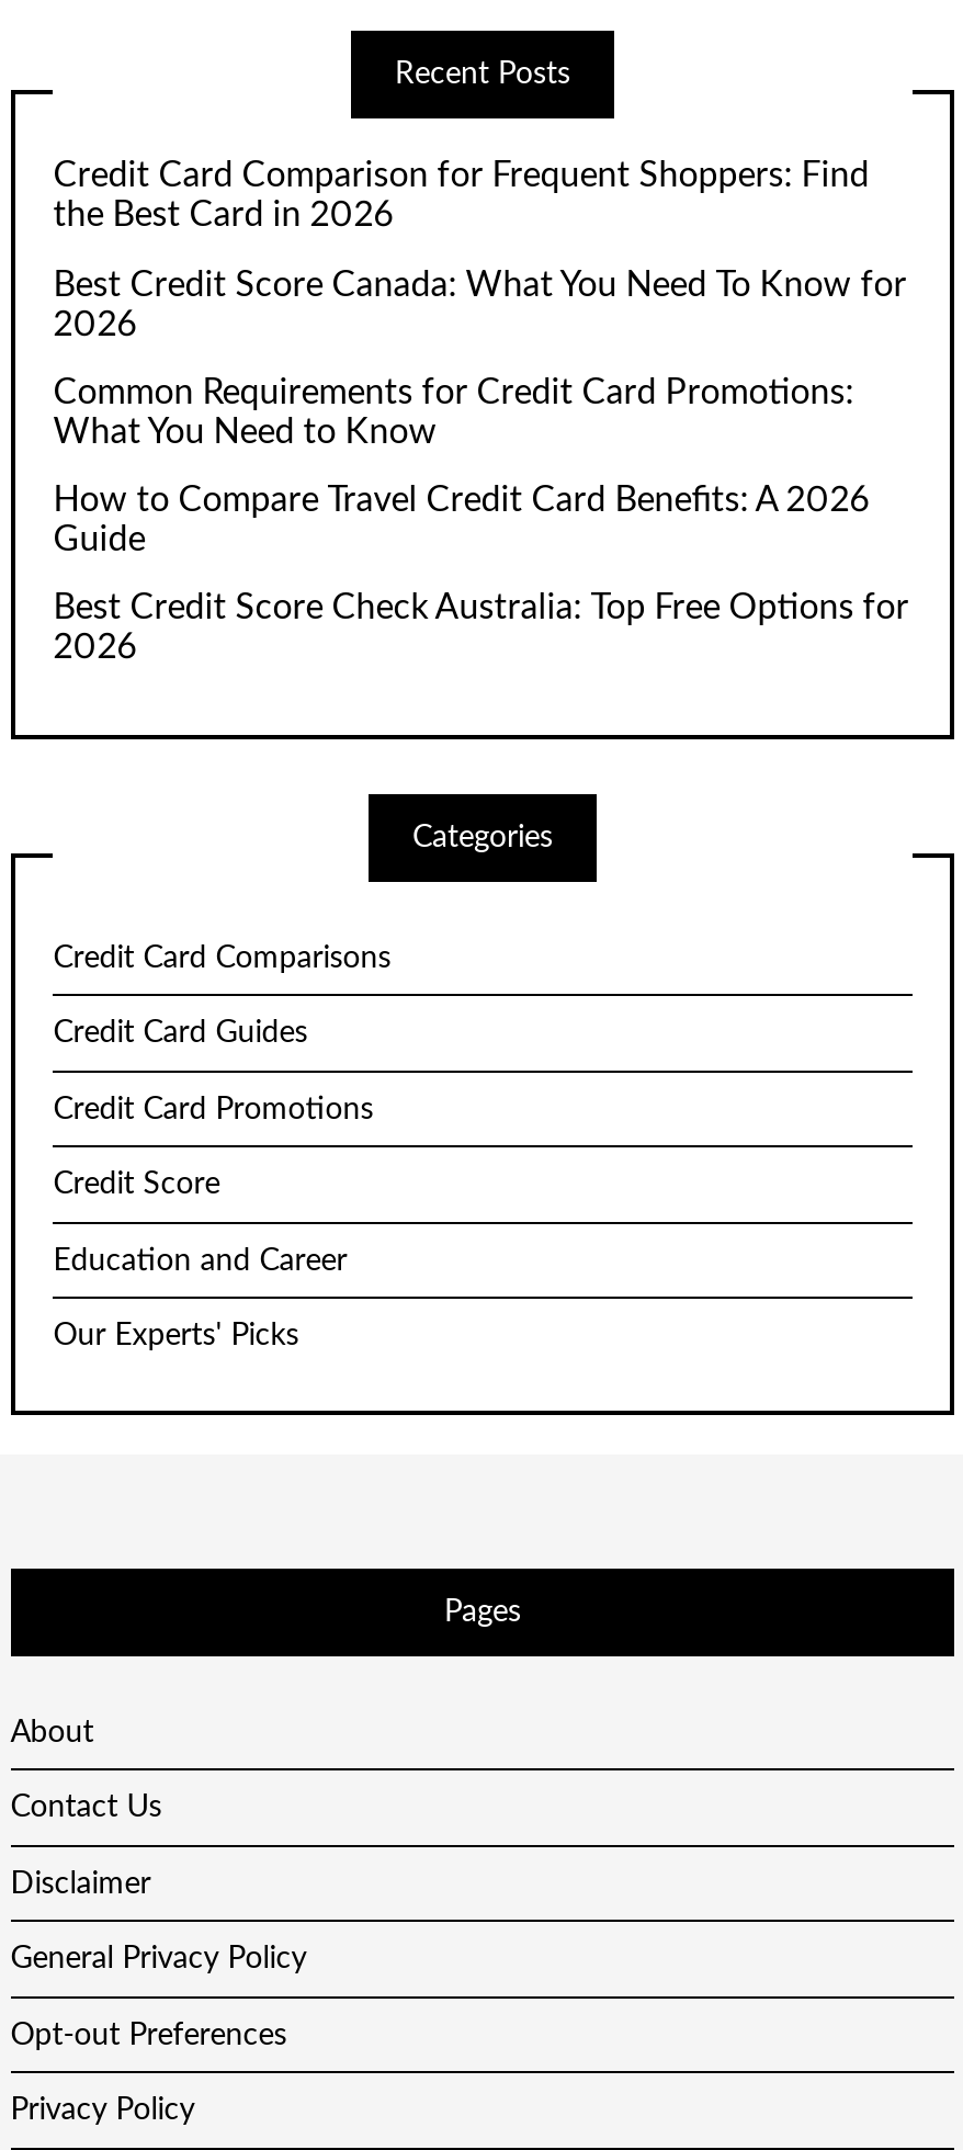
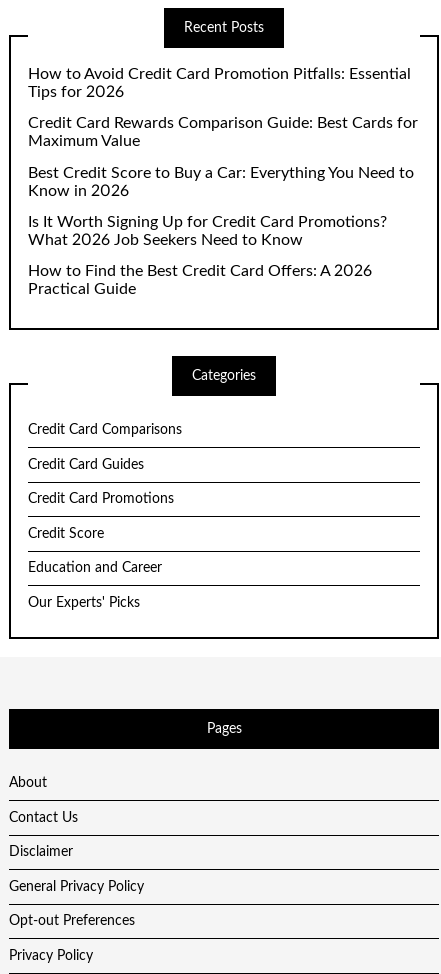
[53,159,869,233] Credit Card Comparison for Frequent Shoppers: Find | the Best Card in 2026 -> [28,66,411,100] How to Avoid Credit Card Promotion Pitfalls: Essential | Tips for 2026
[53,266,906,341] Best Credit Score Canada: What You Need To Know for | 2026 -> [28,115,418,149] Credit Card Rewards Comparison Guide: Best Cards for | Maximum Value
[53,374,854,449] Common Requirements for Credit Card Promotions: | What You Need to Know -> [28,164,414,198] Best Credit Score to Buy a Car: Everything You Need to | Know in 2026
[53,482,869,556] How to Compare Travel Credit Card Benefits: A 2026 | Guide -> [28,214,387,248] Is It Worth Signing Up for Credit Card Promotions? | What 2026 Job Seekers Need to Know
[53,590,909,664] Best Credit Score Check Australia: Top Free Options for | 2026 -> [28,263,372,297] How to Find the Best Credit Card Offers: A 2026 | Practical Guide

